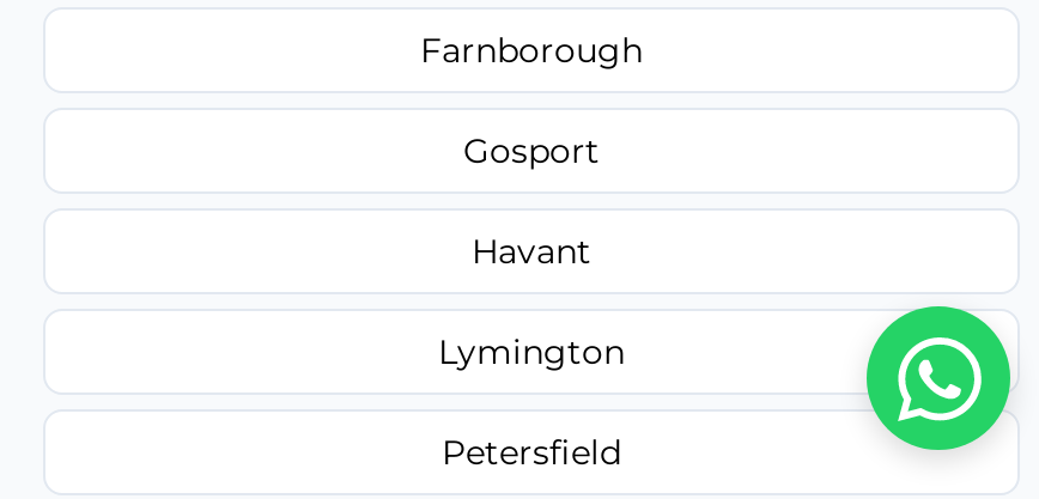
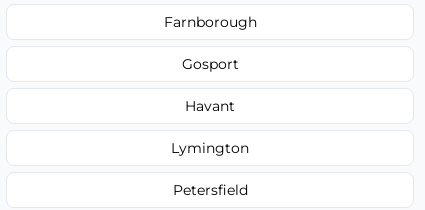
[864,304,1013,455] [image] -> none

